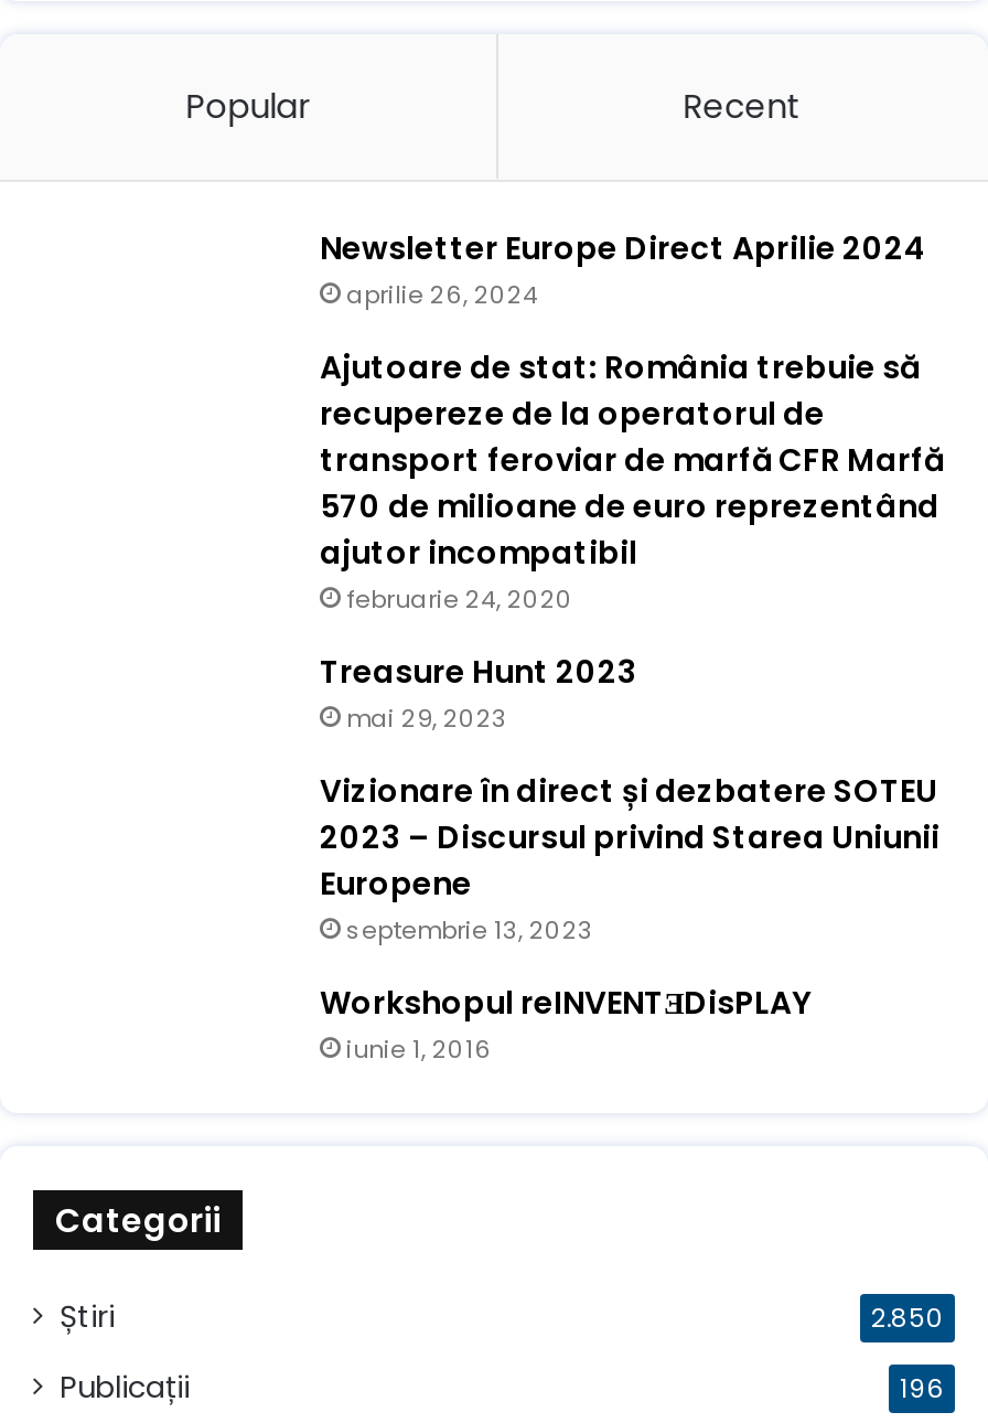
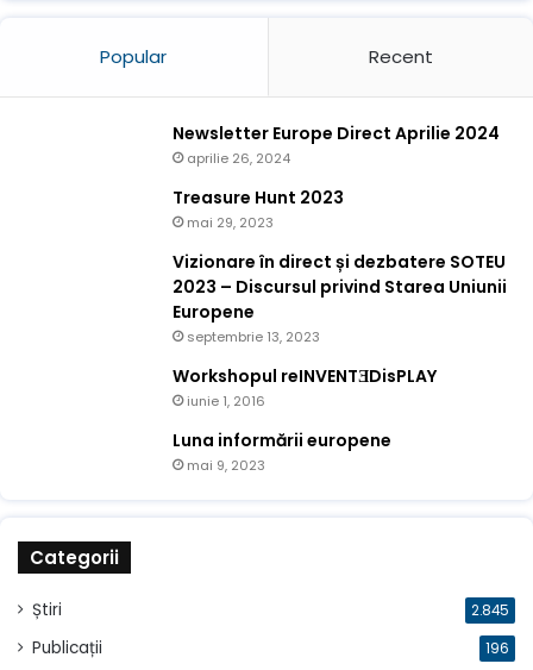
[320,344,944,616] Ajutoare de stat: România trebuie să | recupereze de la operatorul de | transport feroviar de marfă CFR Marfă | 570 de milioane de euro reprezentând | ajutor incompatibil | februarie 24, 2020 -> none
moved [320,649,939,1066] -> [173,186,507,411]: Treasure Hunt 2023 | mai 29, 2023 | Vizionare în direct și dezbatere SOTEU | 2023 – Discursul privind Starea Uniunii | Europene | septembrie 13, 2023 | Workshopul reINVENTƎDisPLAY | iunie 1, 2016
none -> [173,429,391,475] Luna informării europene | mai 9, 2023
[871,1300,944,1335] 2.850 -> [471,601,509,620] 2.845

